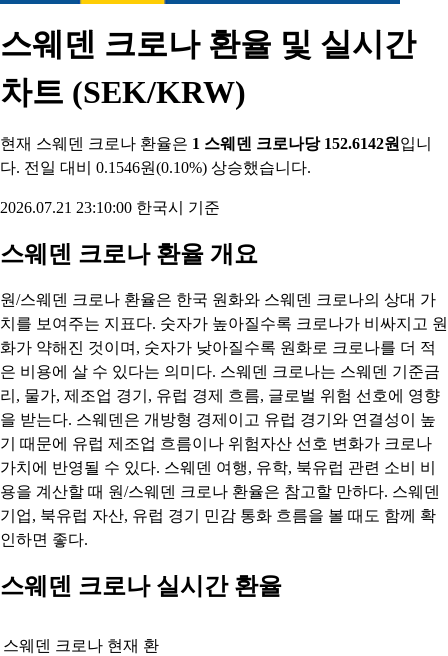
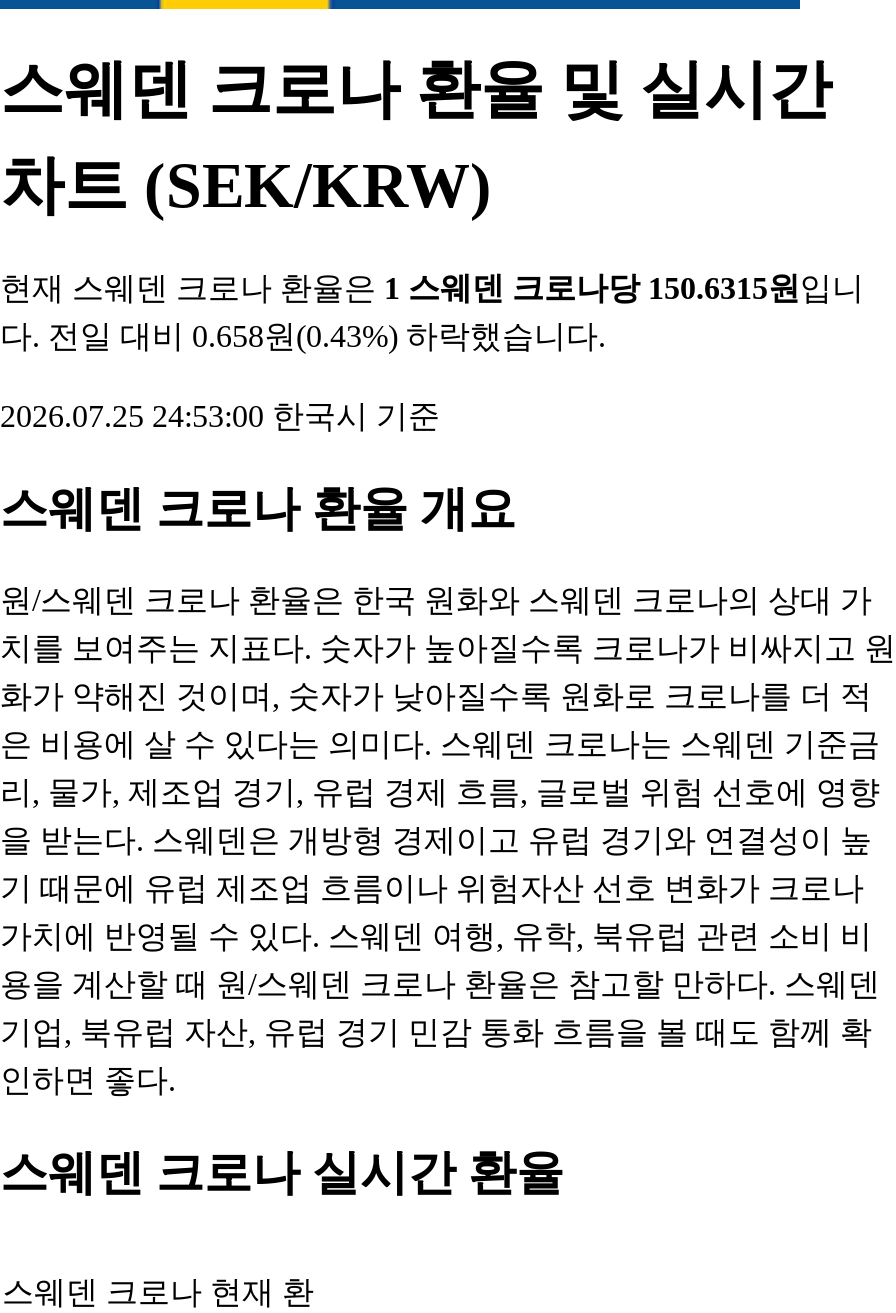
[0,135,432,152] 현재 스웨덴 크로나 환율은 1 스웨덴 크로나당 152.6142원 입니 -> [0,271,864,305] 현재 스웨덴 크로나 환율은 1 스웨덴 크로나당 150.6315원 입니
[0,159,311,176] 다. 전일 대비 0.1546원(0.10%) 상승했습니다. -> [0,319,606,353] 다. 전일 대비 0.658원(0.43%) 하락했습니다.
[0,199,220,216] 2026.07.21 23:10:00 한국시 기준 -> [0,399,440,433] 2026.07.25 24:53:00 한국시 기준

